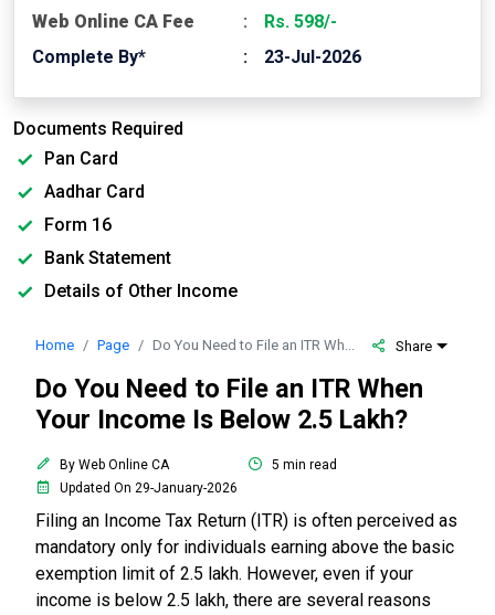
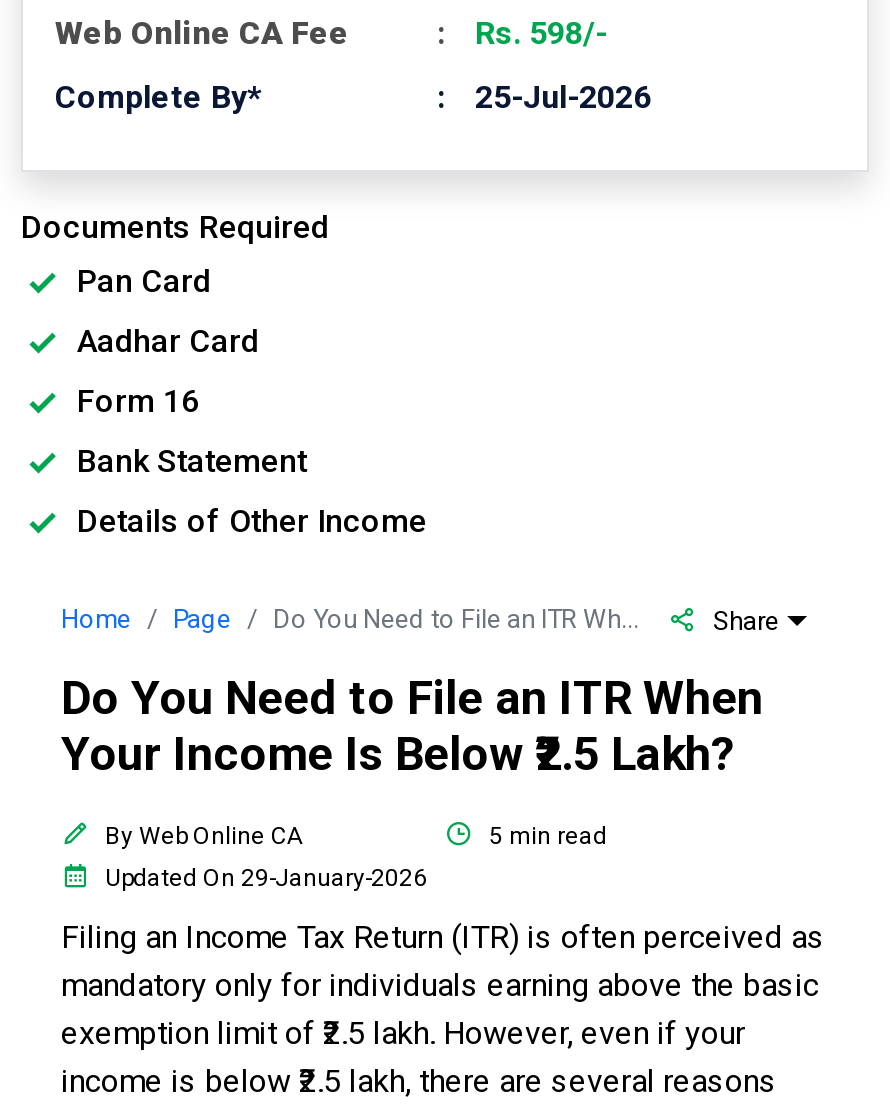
[264,47,361,68] 23-Jul-2026 -> [475,79,651,117] 25-Jul-2026

